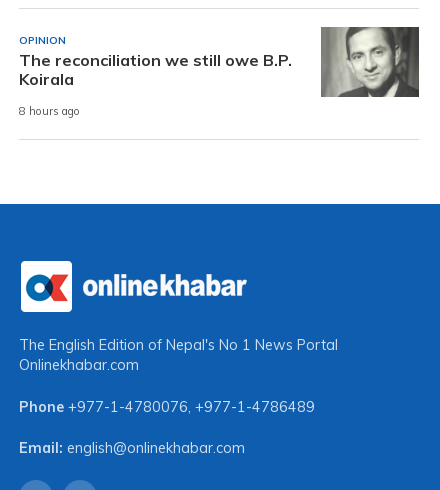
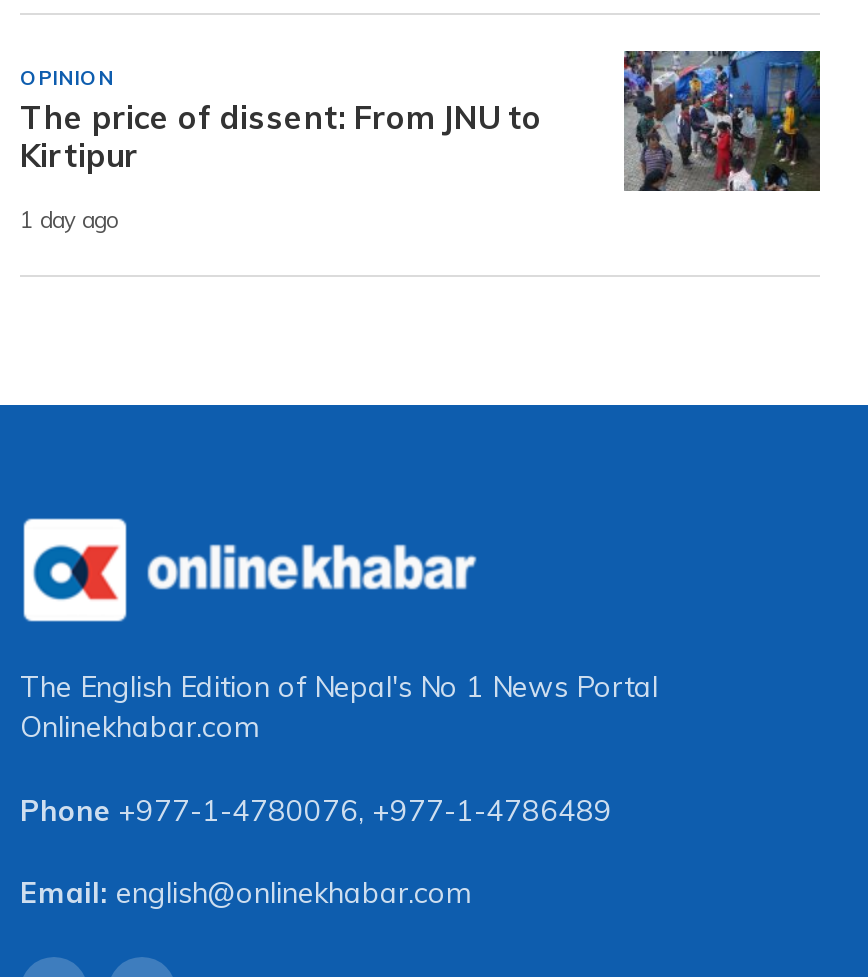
[321,26,419,97] [image] -> [624,49,820,193] [image]
[19,50,292,89] The reconciliation we still owe B.P. | Koirala -> [20,97,542,175] The price of dissent: From JNU to | Kirtipur
[19,104,80,118] 8 hours ago -> [20,206,118,234] 1 day ago

